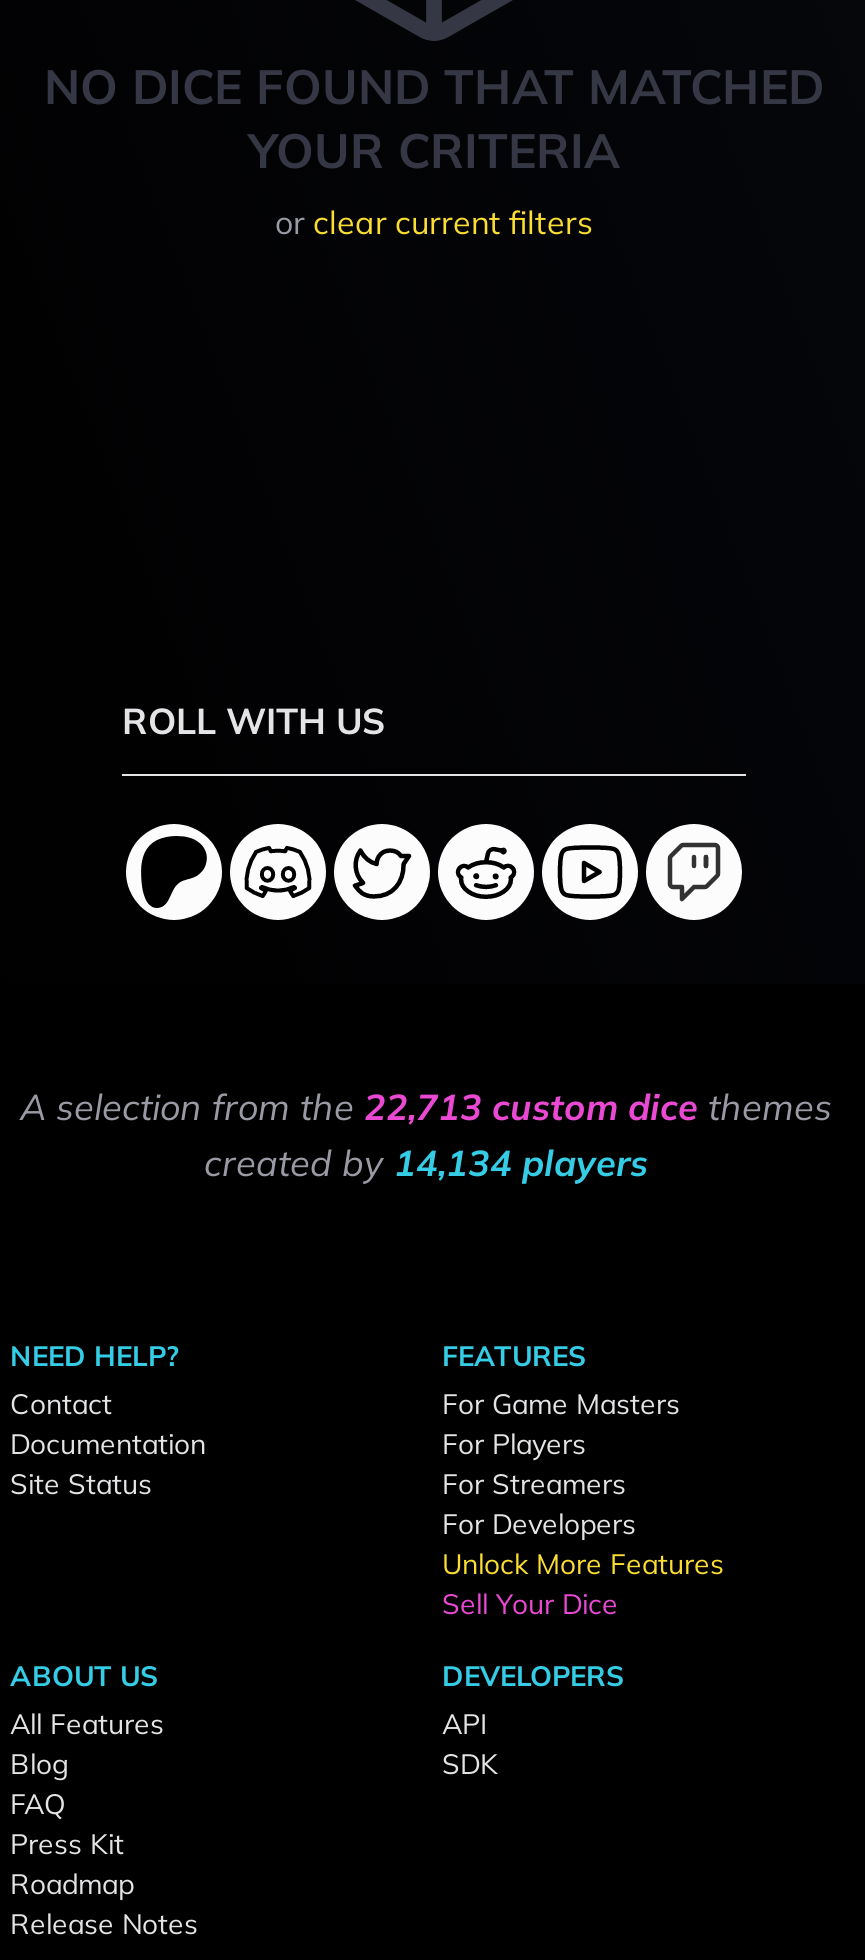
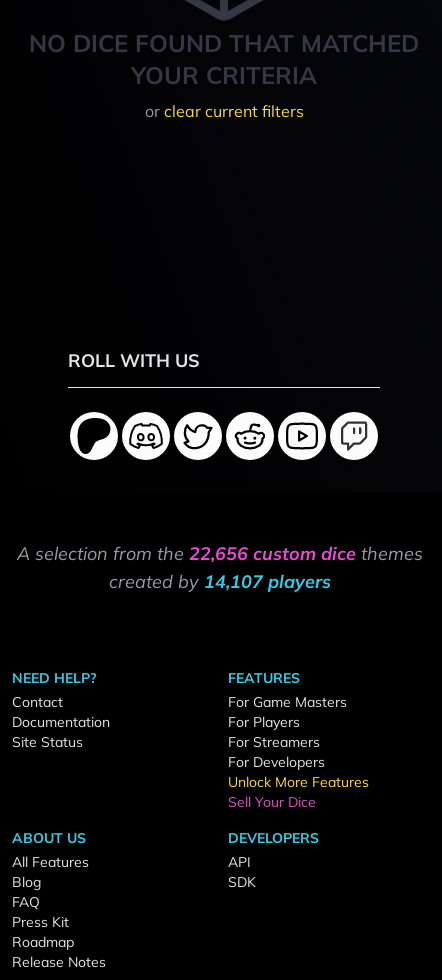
[20,1084,832,1130] A selection from the 22,713 custom dice themes -> [17,542,423,565] A selection from the 22,656 custom dice themes
[204,1140,648,1186] created by 14,134 players -> [109,570,331,593] created by 14,107 players

